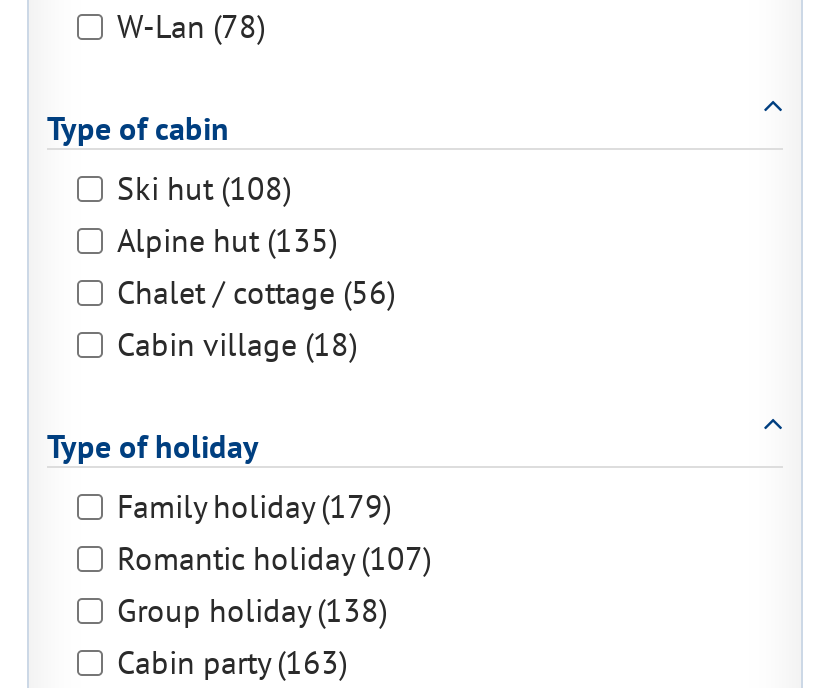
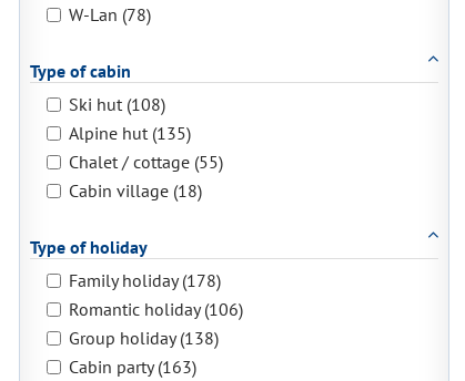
[117,272,395,312] Chalet / cottage (56) -> [69,151,223,173] Chalet / cottage (55)
[117,486,391,526] Family holiday (179) -> [69,269,221,291] Family holiday (178)
[117,538,431,578] Romantic holiday (107) -> [69,298,243,320] Romantic holiday (106)

